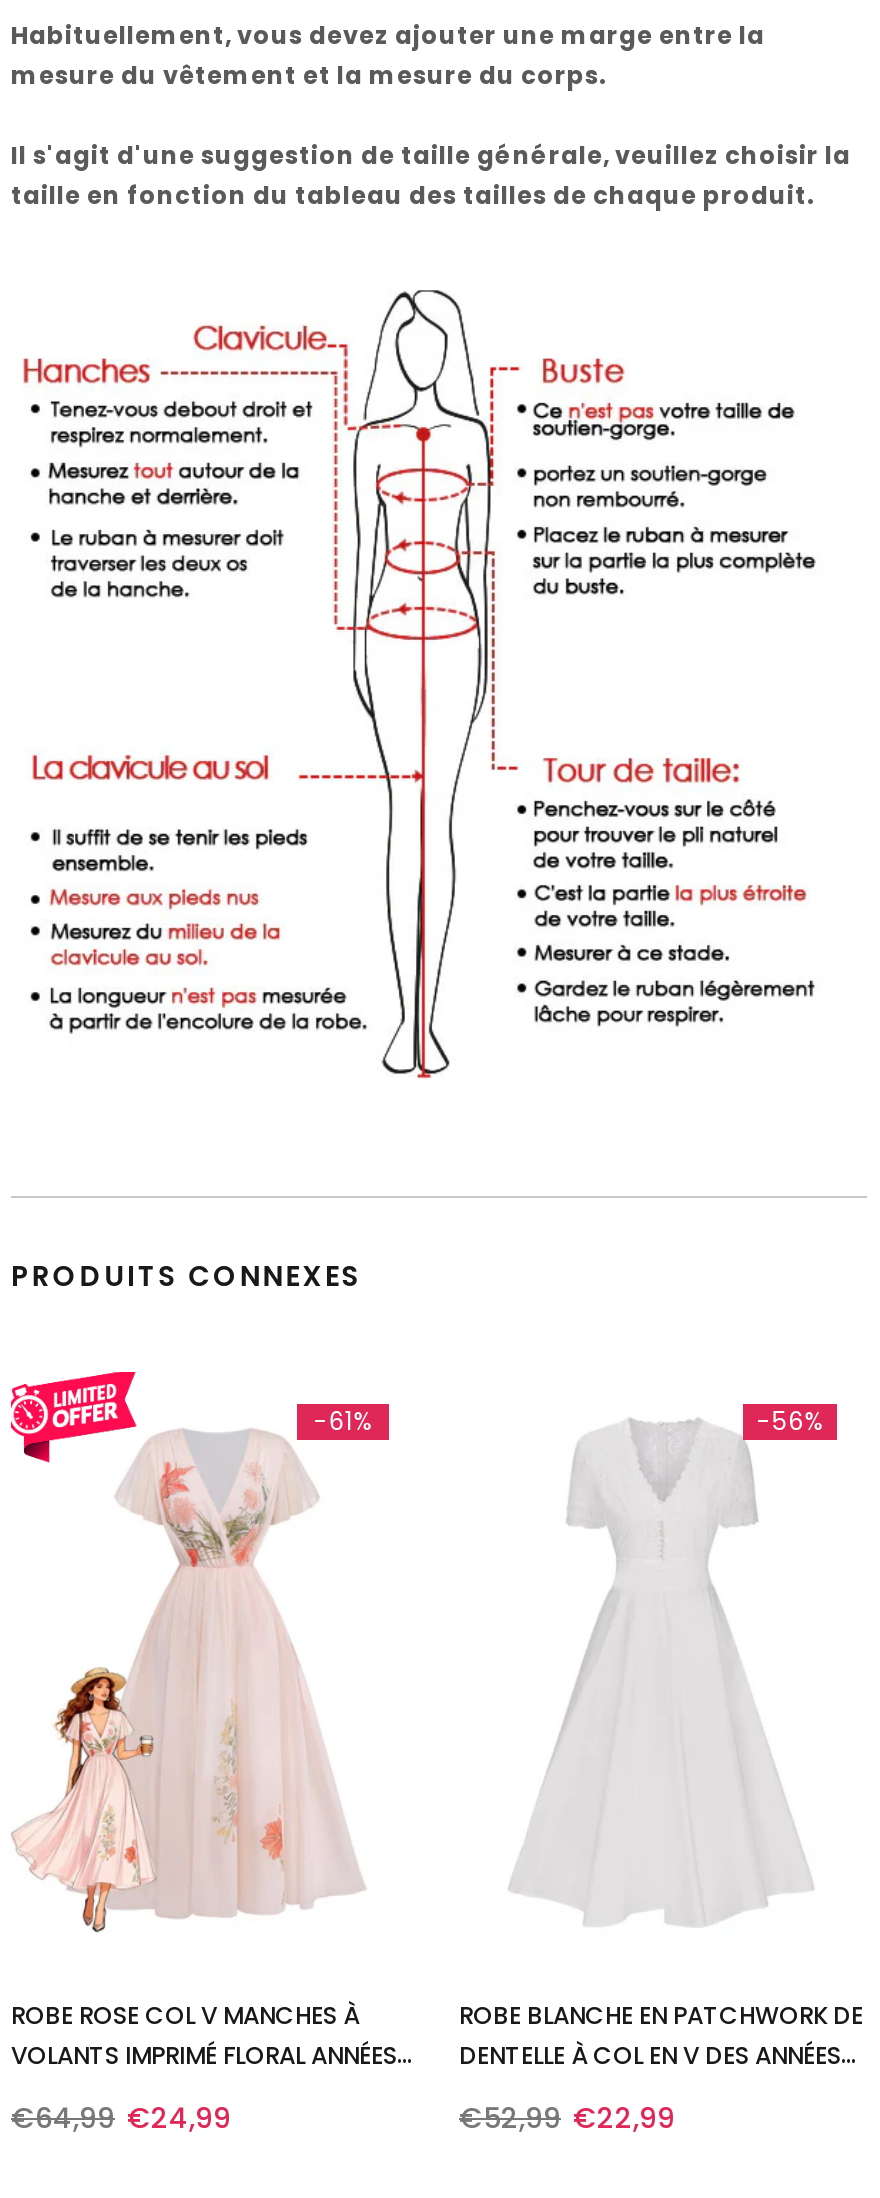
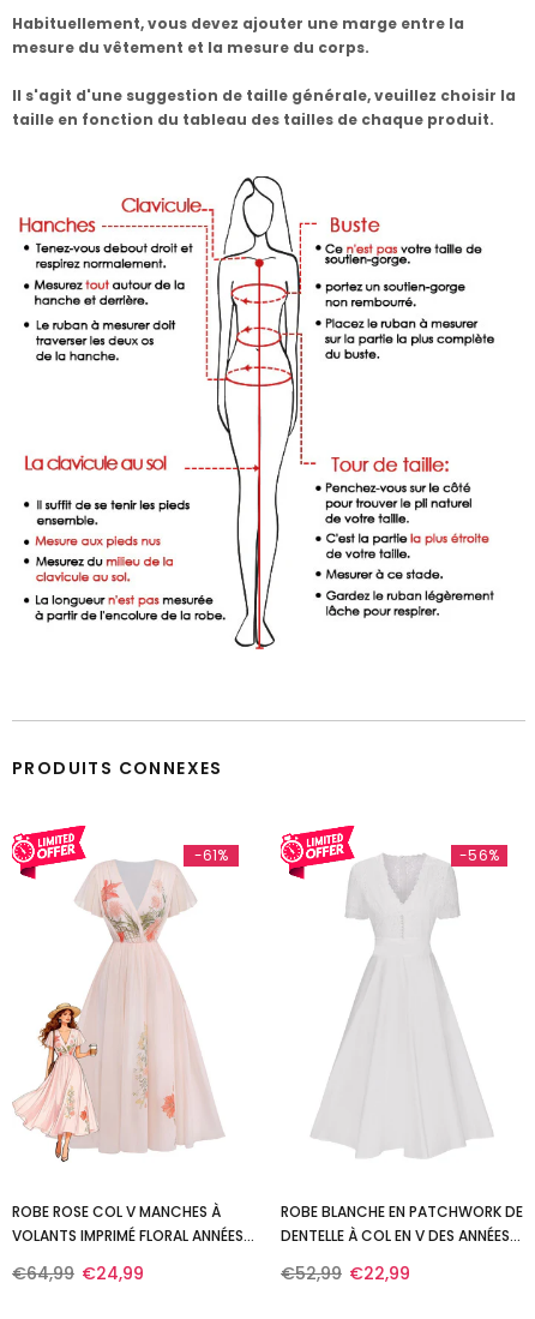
none -> [279,825,356,881] [image]

